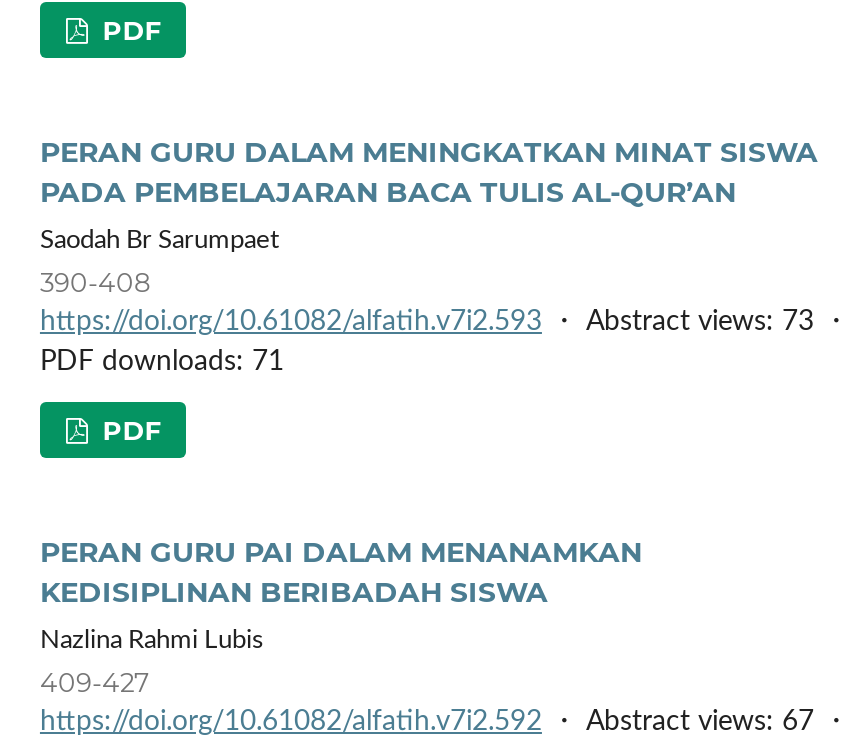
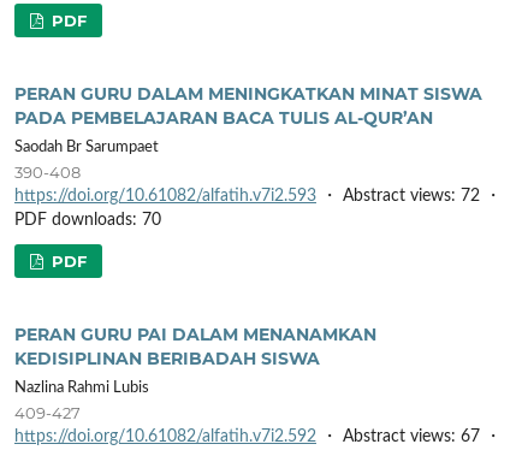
[40,309,850,337] https://doi.org/10.61082/alfatih.v7i2.593・ Abstract views: 73 ・ -> [14,188,502,205] https://doi.org/10.61082/alfatih.v7i2.593・ Abstract views: 72 ・
[40,349,284,377] PDF downloads: 71 -> [14,212,161,229] PDF downloads: 70

